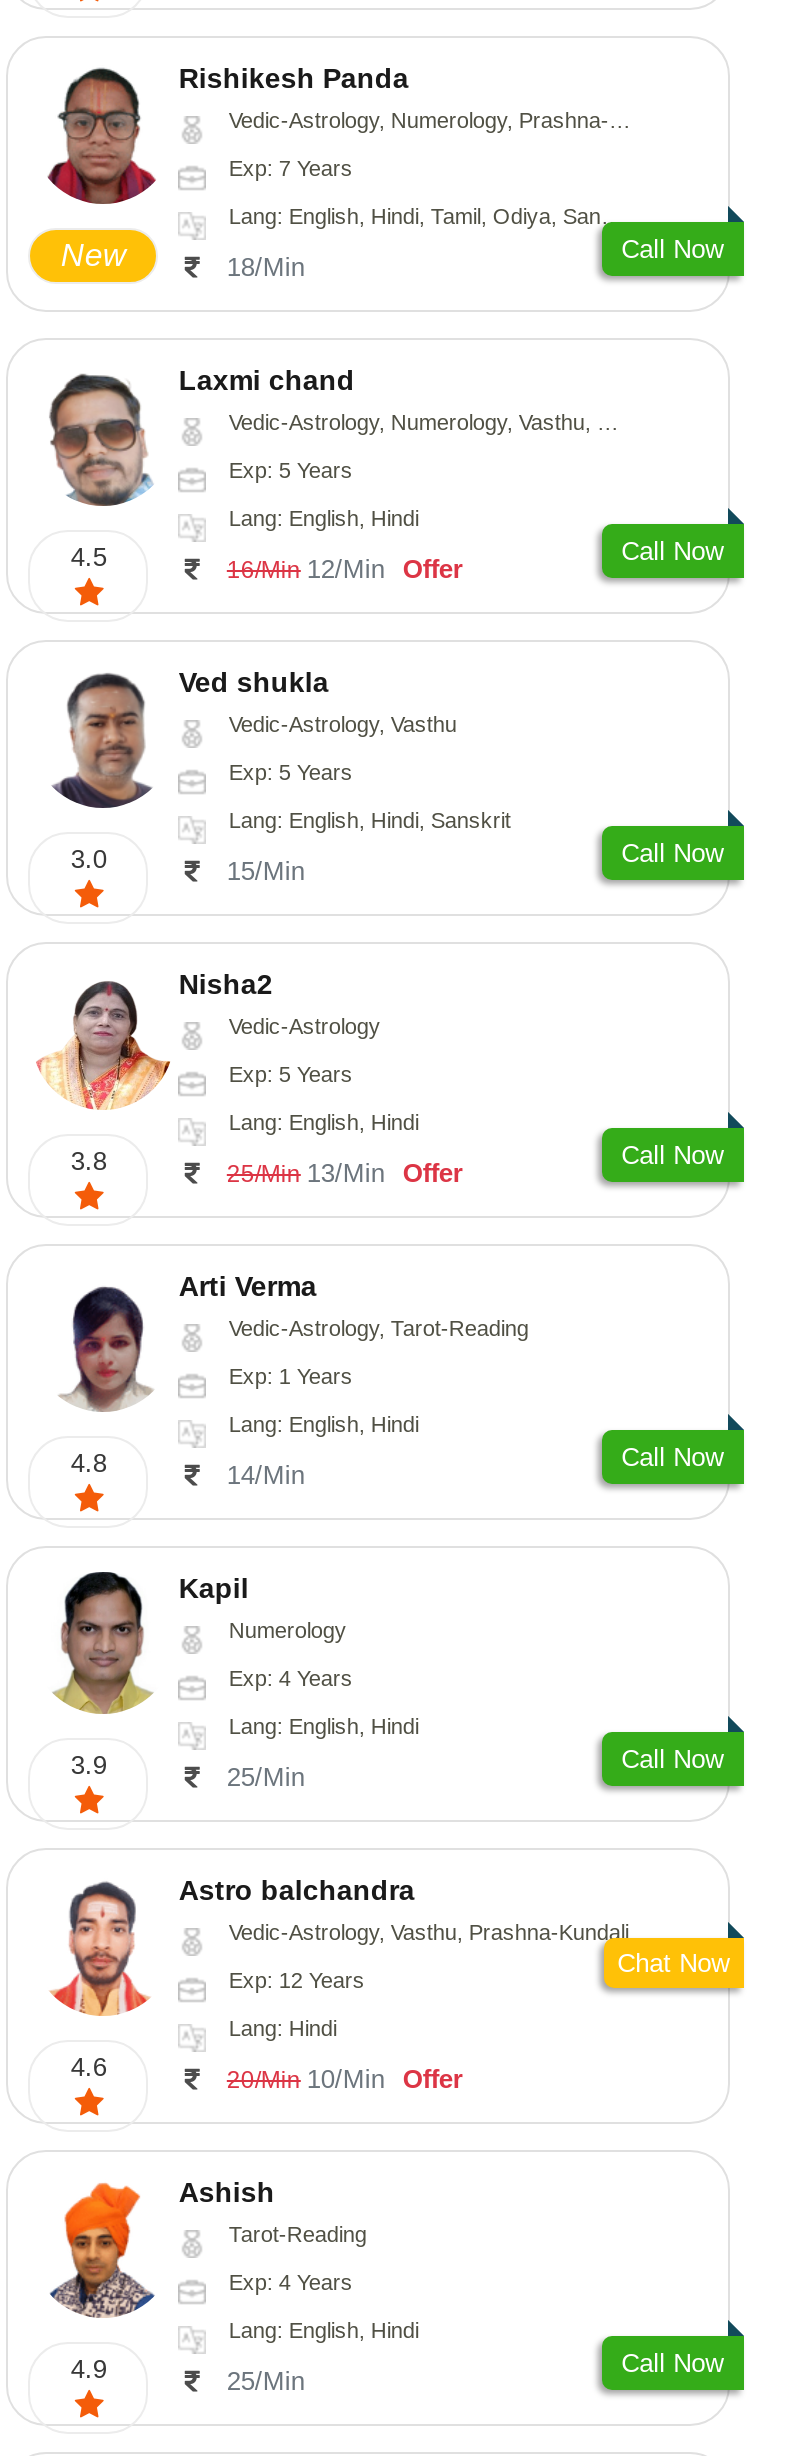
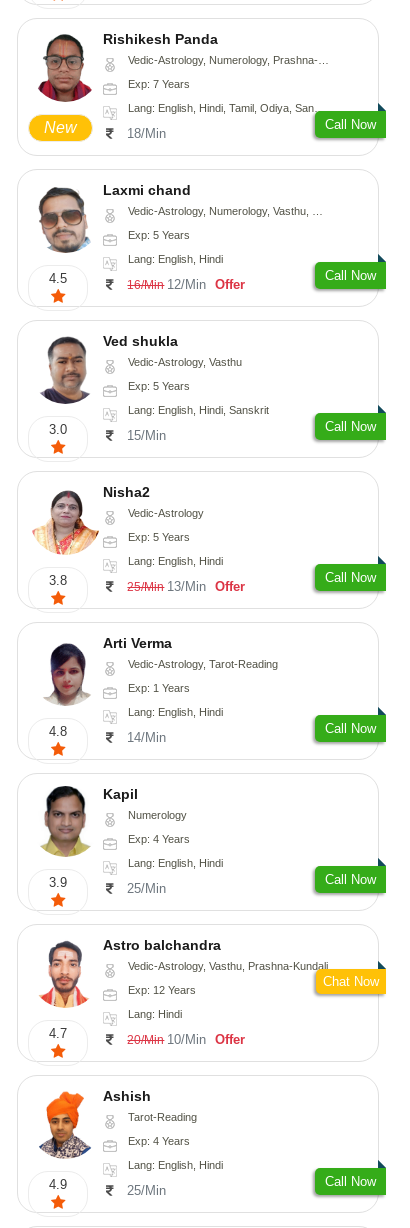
[71,2051,107,2081] 4.6 -> [49,1026,67,1041] 4.7

